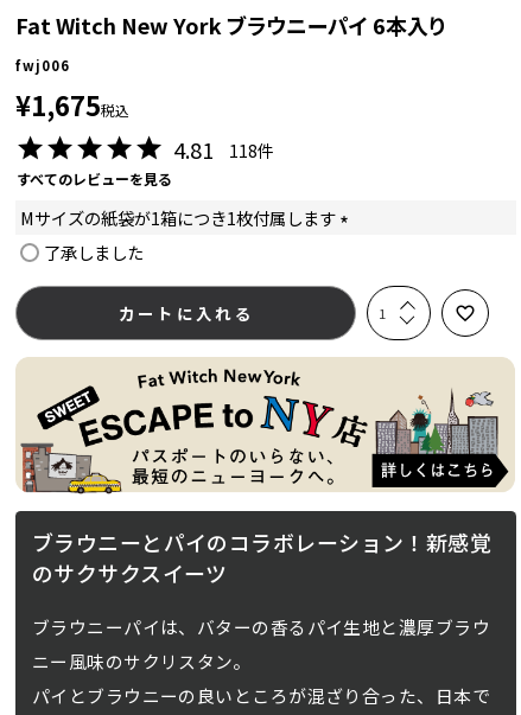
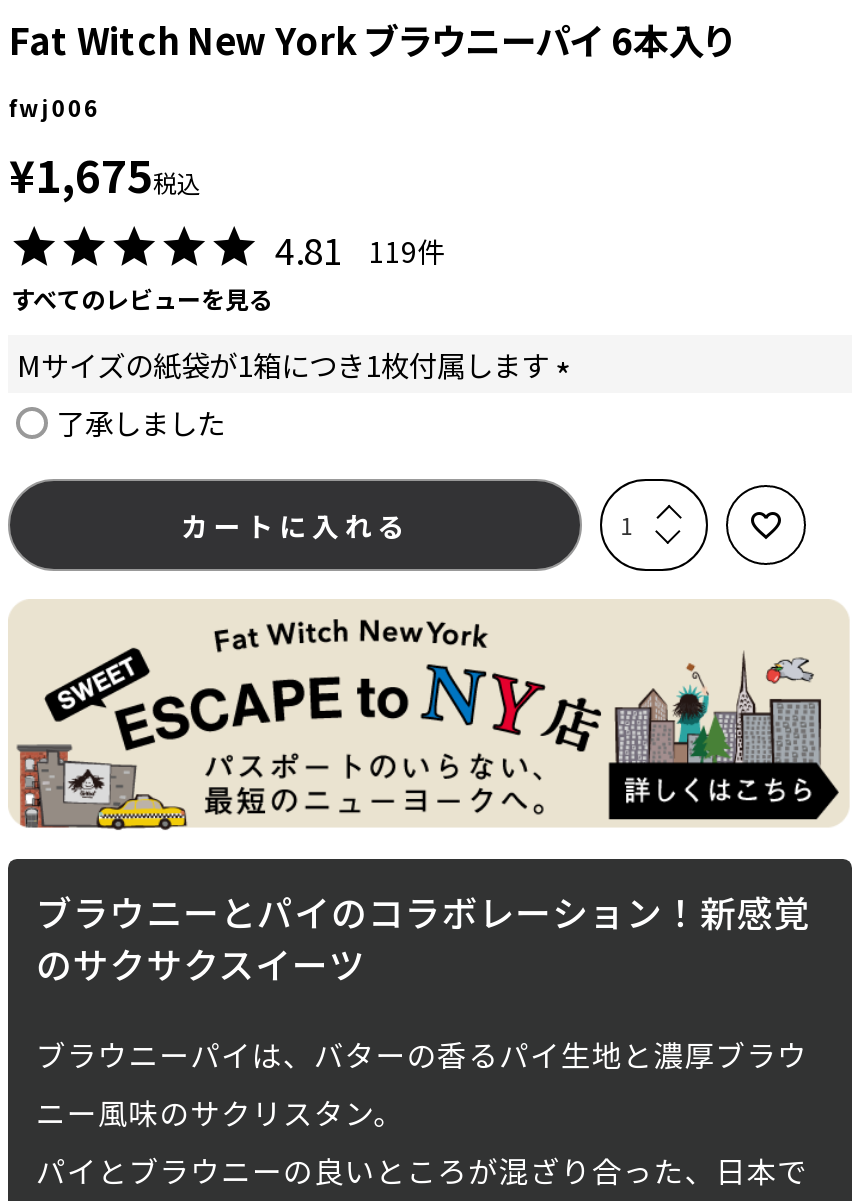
[174,134,258,165] 4.81 118 -> [275,223,417,275] 4.81 119

